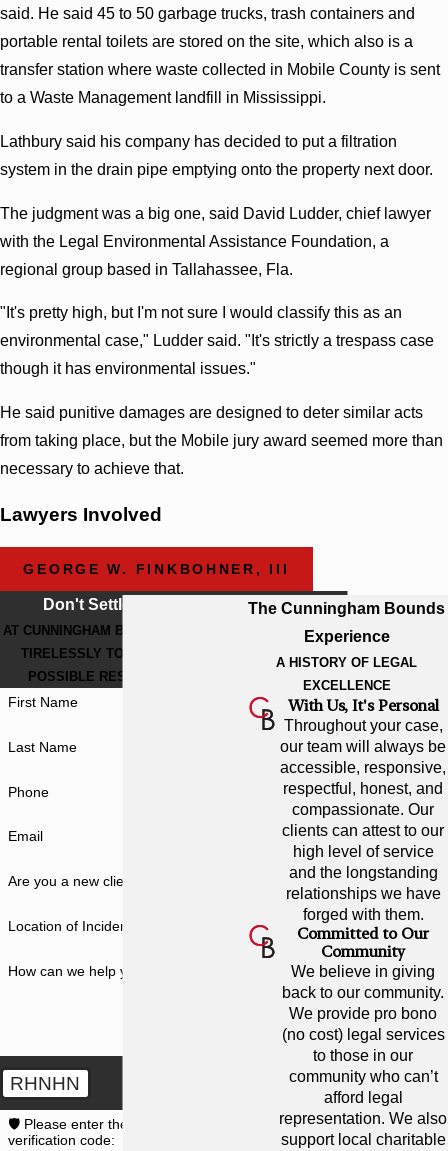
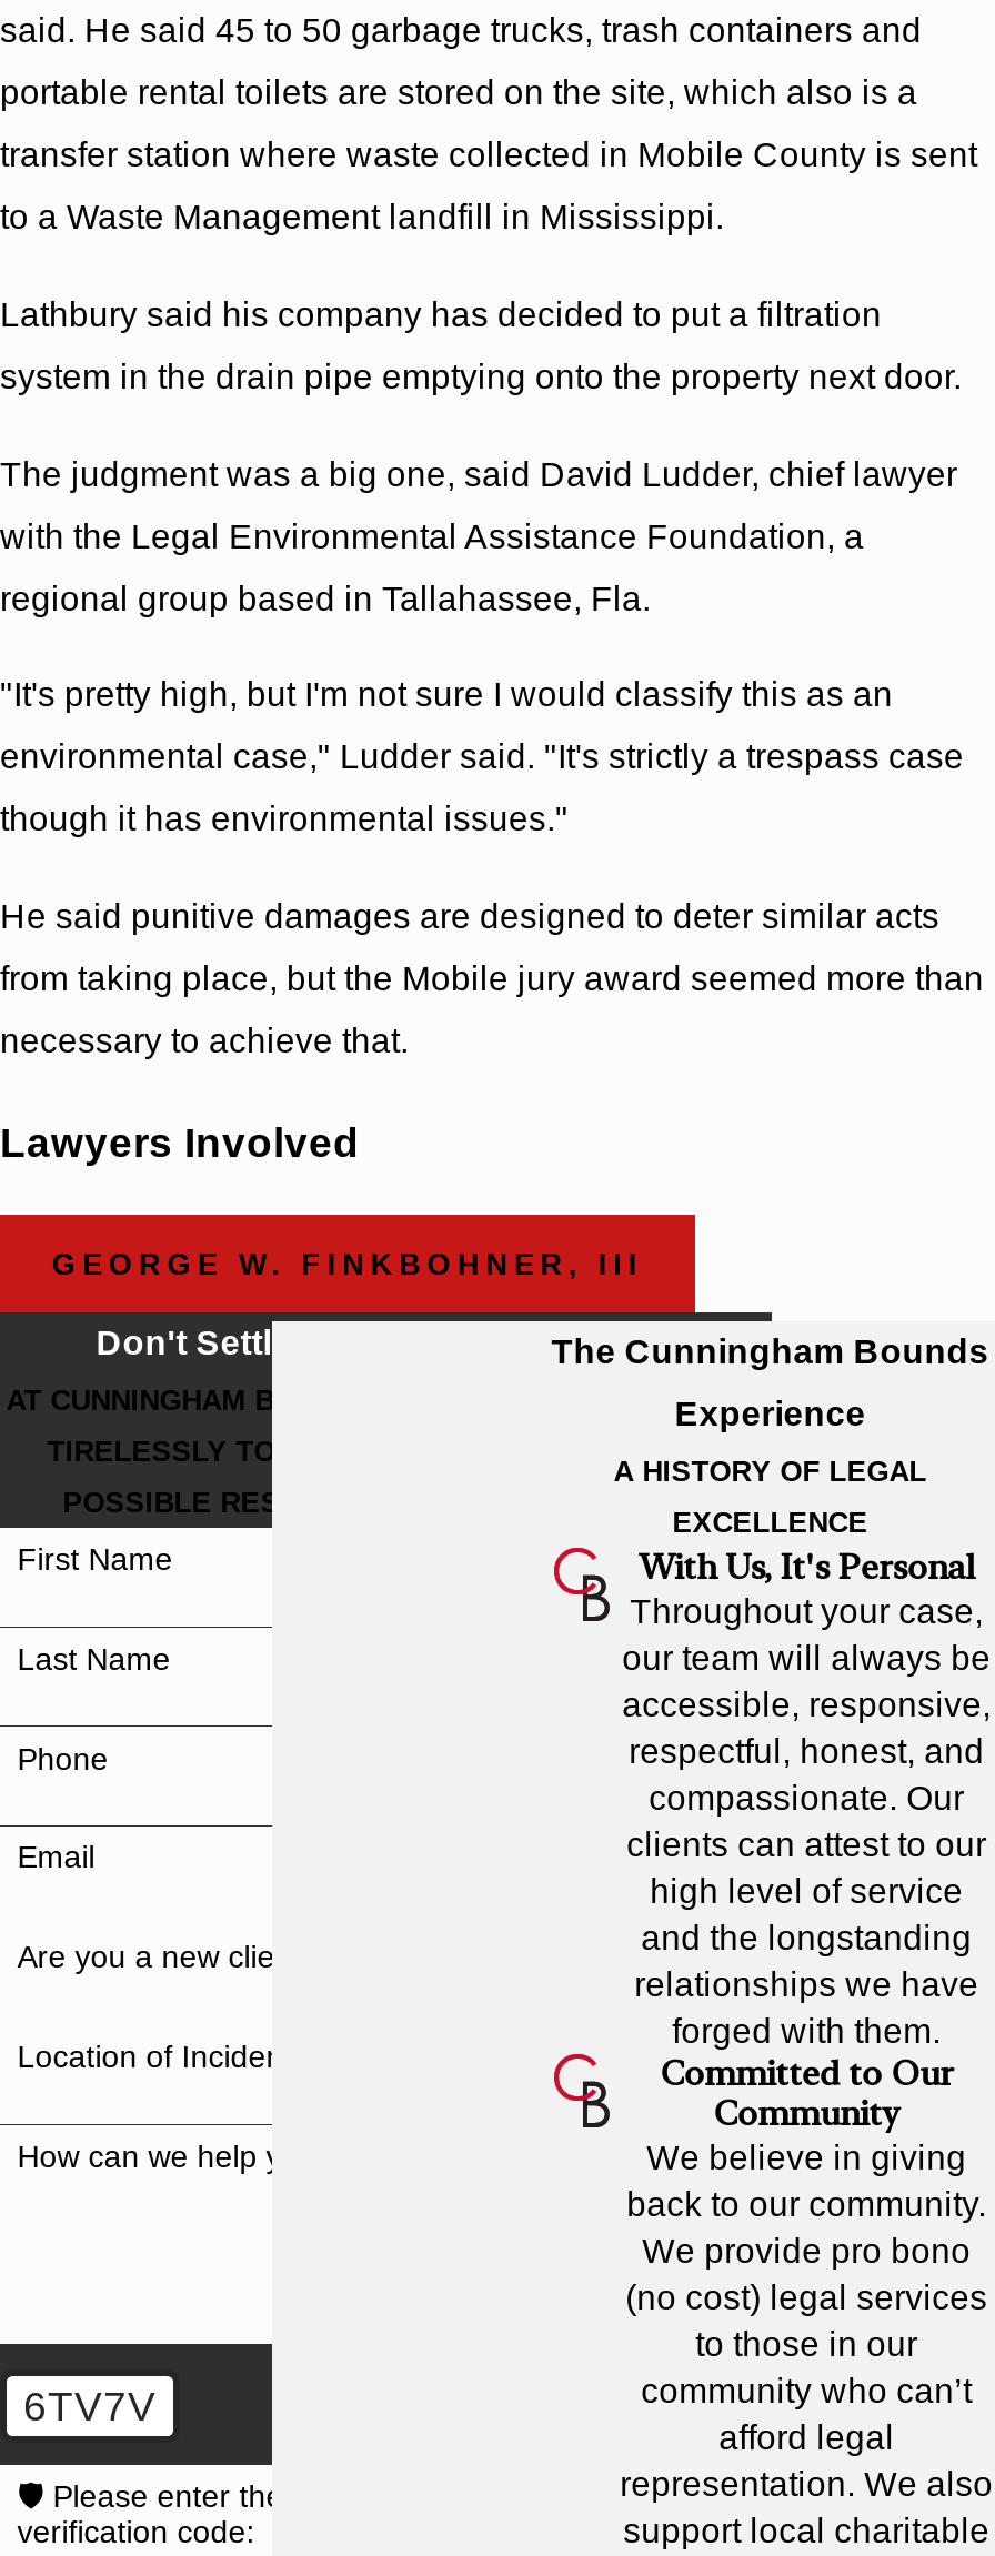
[10,1073,80,1094] RHNHN -> [23,2382,157,2429] 6TV7V

